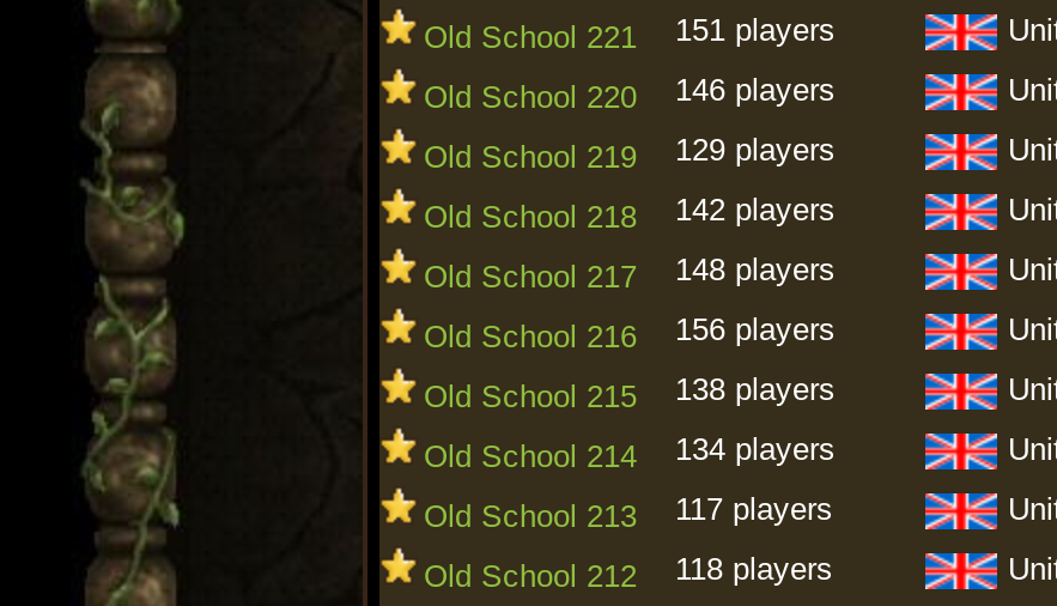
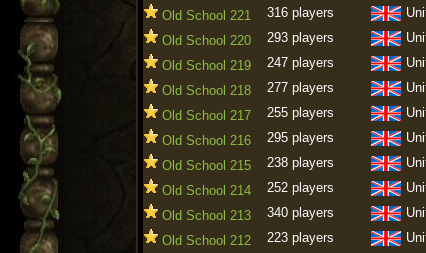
[424,12,836,55] Old School 221 151 players -> [161,5,333,23] Old School 221 316 players
[424,72,836,115] Old School 220 146 players -> [161,30,333,48] Old School 220 293 players
[424,132,836,175] Old School 219 129 players -> [161,55,333,73] Old School 219 247 players
[424,192,836,235] Old School 218 142 players -> [161,80,333,98] Old School 218 277 players
[424,252,836,295] Old School 217 148 players -> [161,105,333,123] Old School 217 255 players
[424,311,836,354] Old School 216 156 players -> [161,130,333,148] Old School 216 295 players
[424,371,836,414] Old School 215 138 players -> [161,155,333,173] Old School 215 238 players
[424,431,836,474] Old School 214 134 players -> [161,180,333,198] Old School 214 252 players
[424,491,833,534] Old School 213 117 players -> [161,205,333,223] Old School 213 340 players
[424,551,833,594] Old School 212 118 players -> [161,230,333,248] Old School 212 223 players

